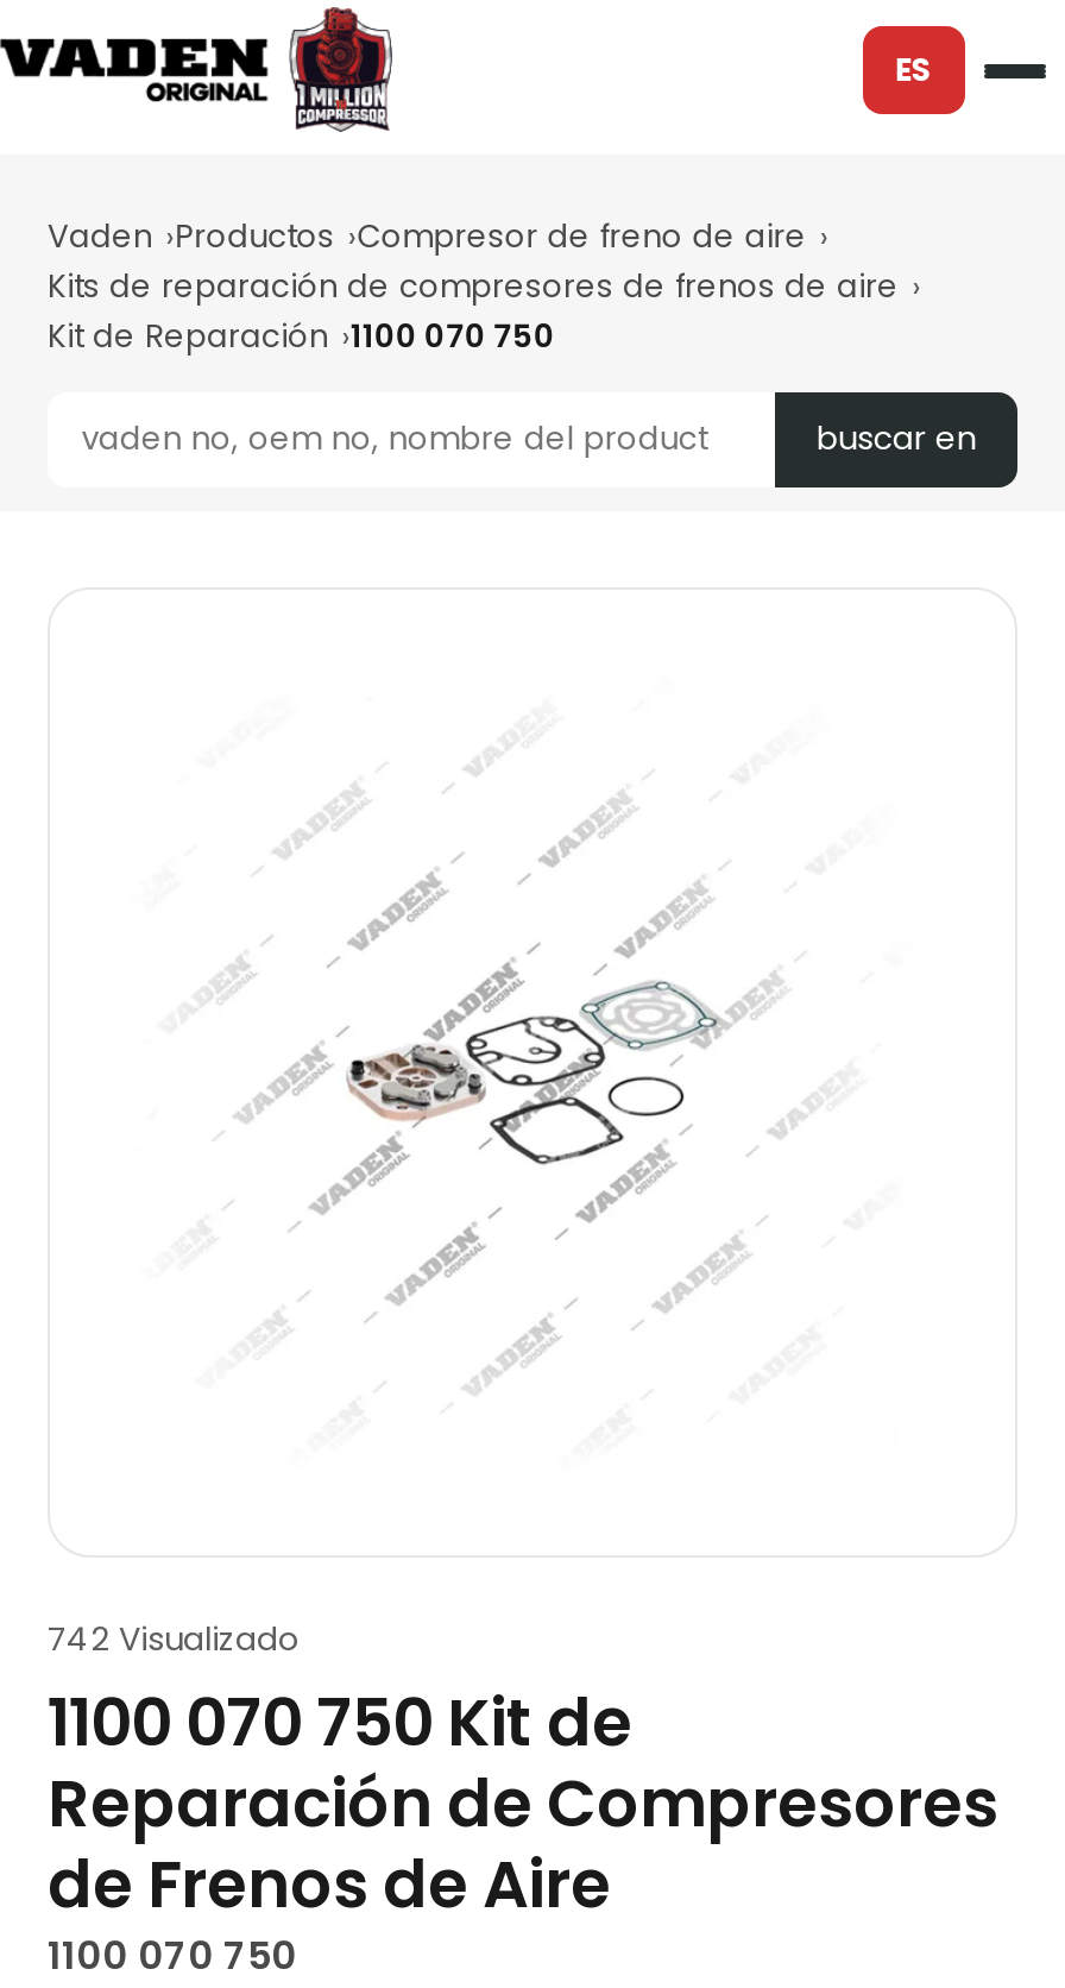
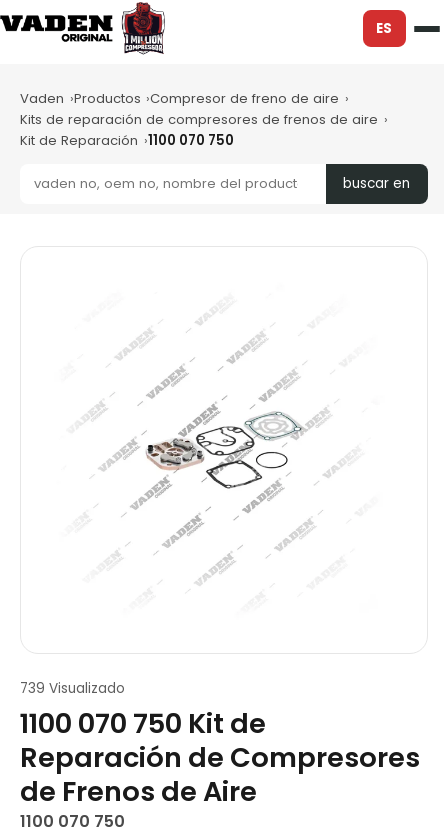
[48,1617,300,1662] 742 Visualizado -> [20,679,125,698] 739 Visualizado

